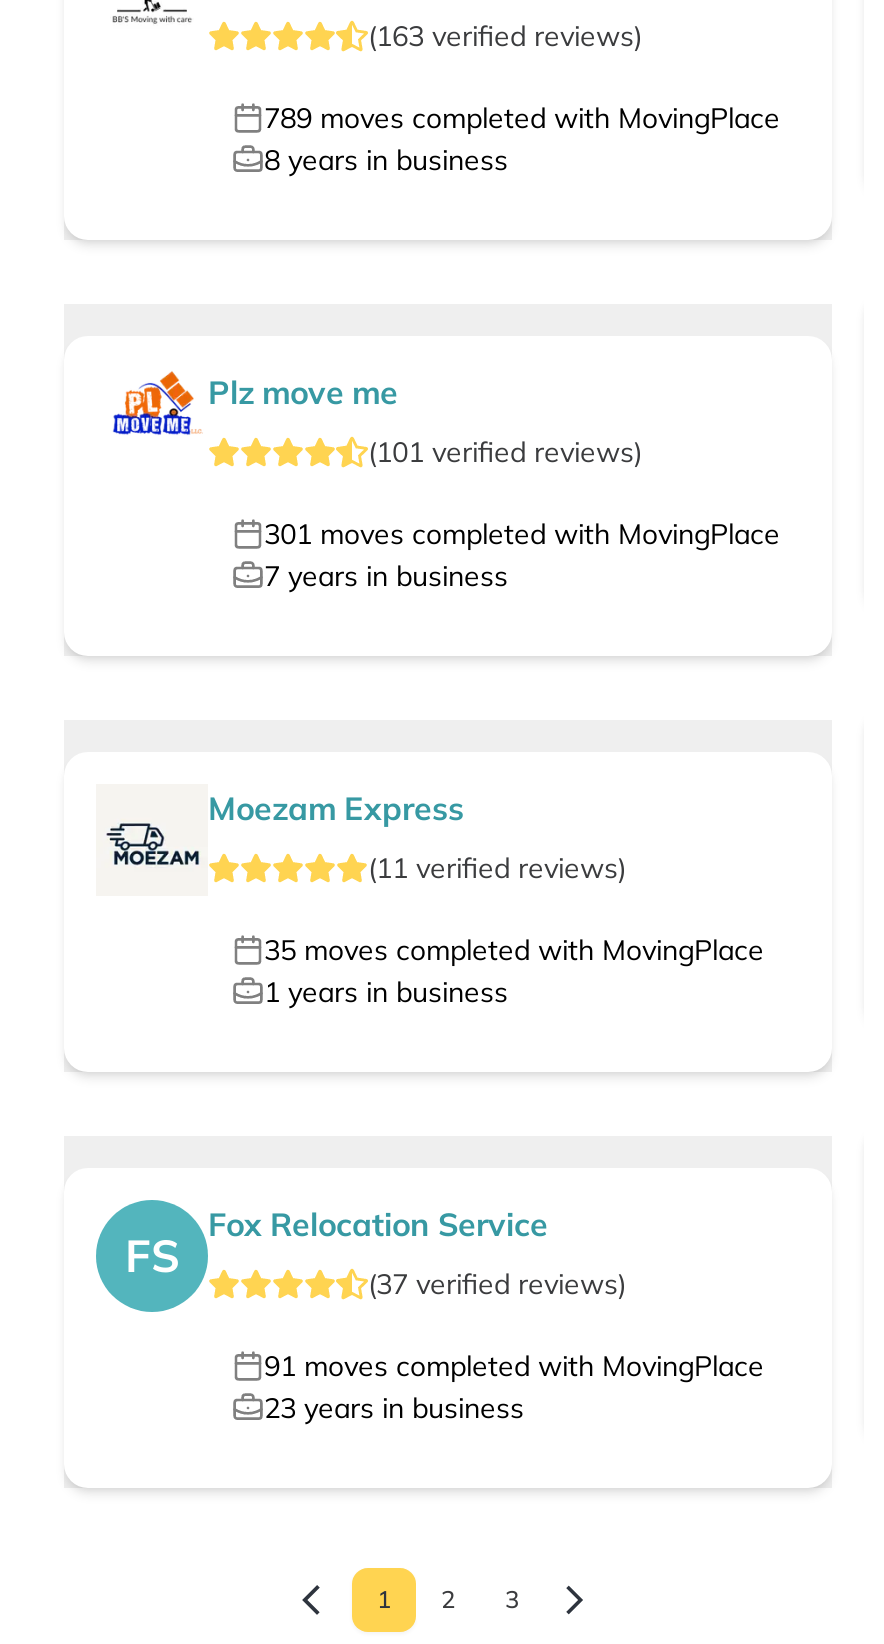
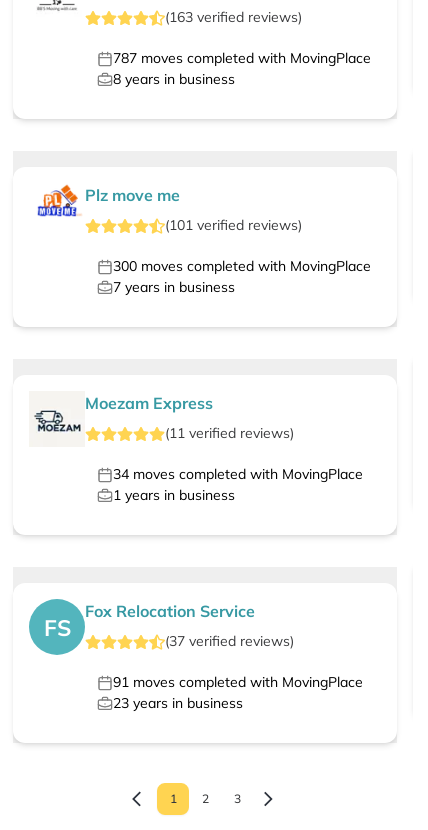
[264,99,780,135] 789 moves completed with MovingPlace -> [113,49,371,67] 787 moves completed with MovingPlace
[264,515,780,551] 301 moves completed with MovingPlace -> [113,257,371,275] 300 moves completed with MovingPlace
[264,931,764,967] 35 moves completed with MovingPlace -> [113,465,363,483] 34 moves completed with MovingPlace

